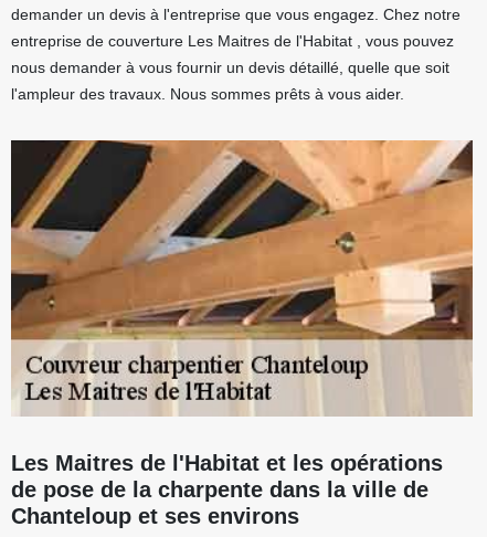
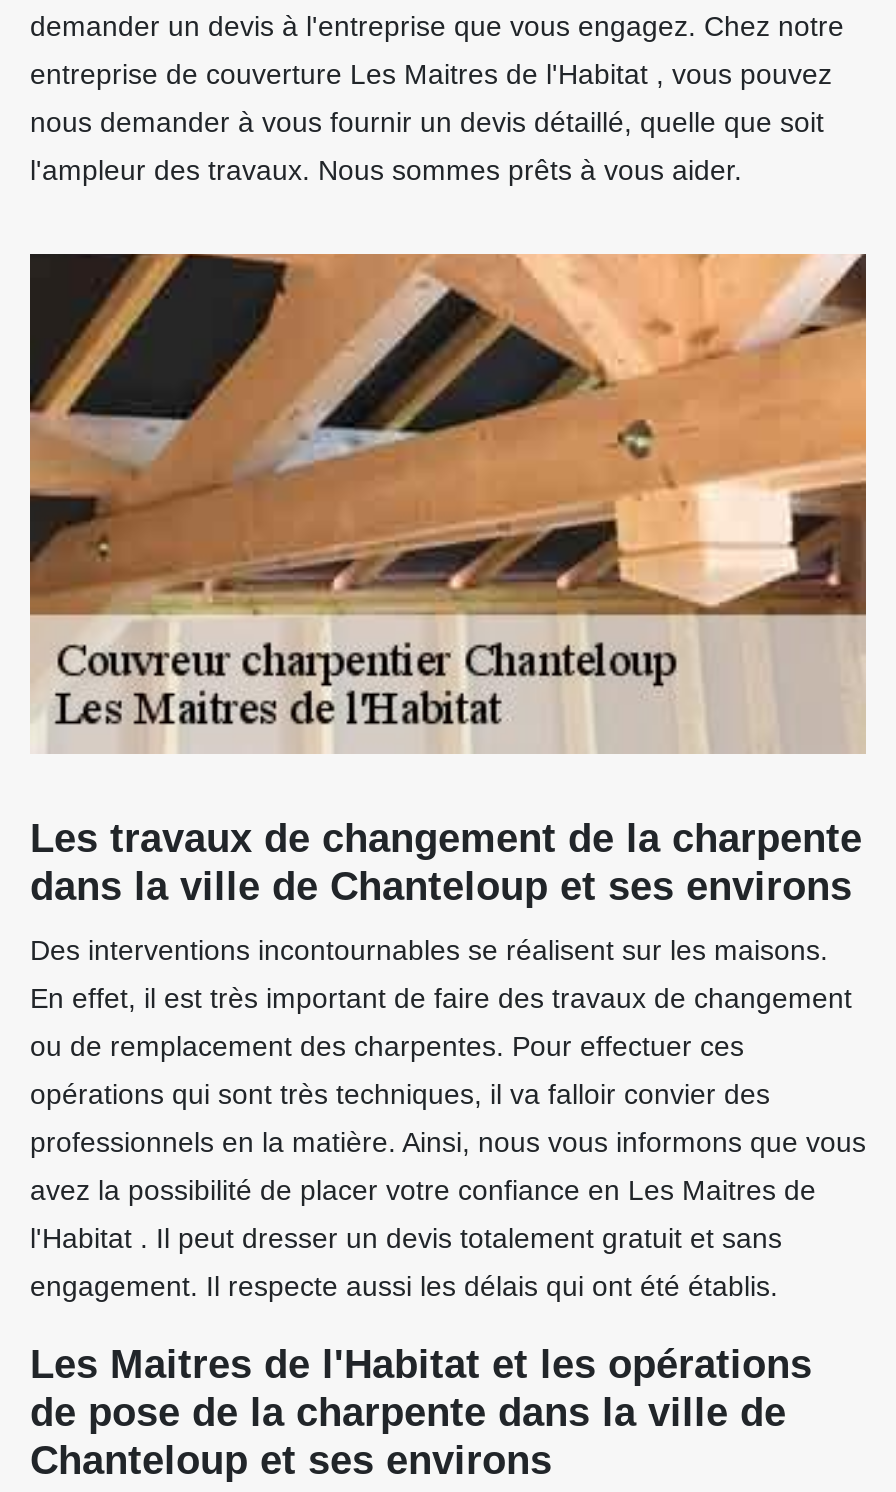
none -> [30,816,866,1302] Les travaux de changement de la charpente | dans la ville de Chanteloup et ses environs | Des interventions incontournables se réalisent sur les maisons. | En effet, il est très important de faire des travaux de changement | ou de remplacement des charpentes. Pour effectuer ces | opérations qui sont très techniques, il va falloir convier des | professionnels en la matière. Ainsi, nous vous informons que vous | avez la possibilité de placer votre confiance en Les Maitres de | l'Habitat . Il peut dresser un devis totalement gratuit et sans | engagement. Il respecte aussi les délais qui ont été établis.

